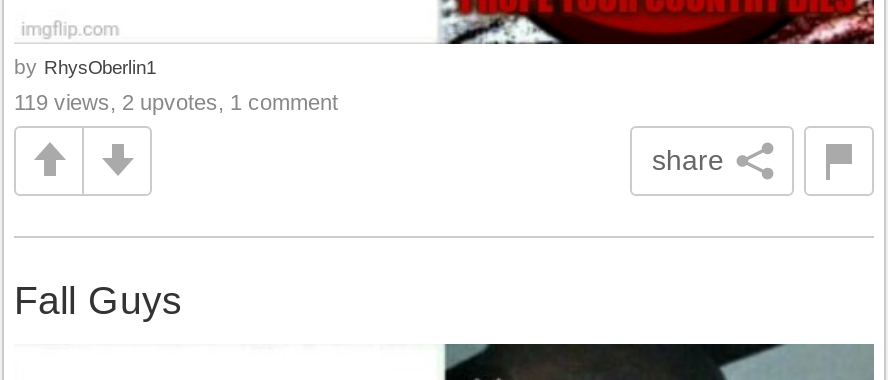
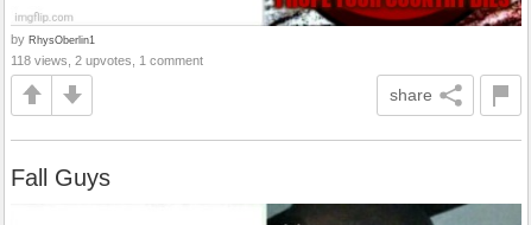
[14,90,338,114] 119 views, 2 upvotes, 1 comment -> [11,53,203,67] 118 views, 2 upvotes, 1 comment

